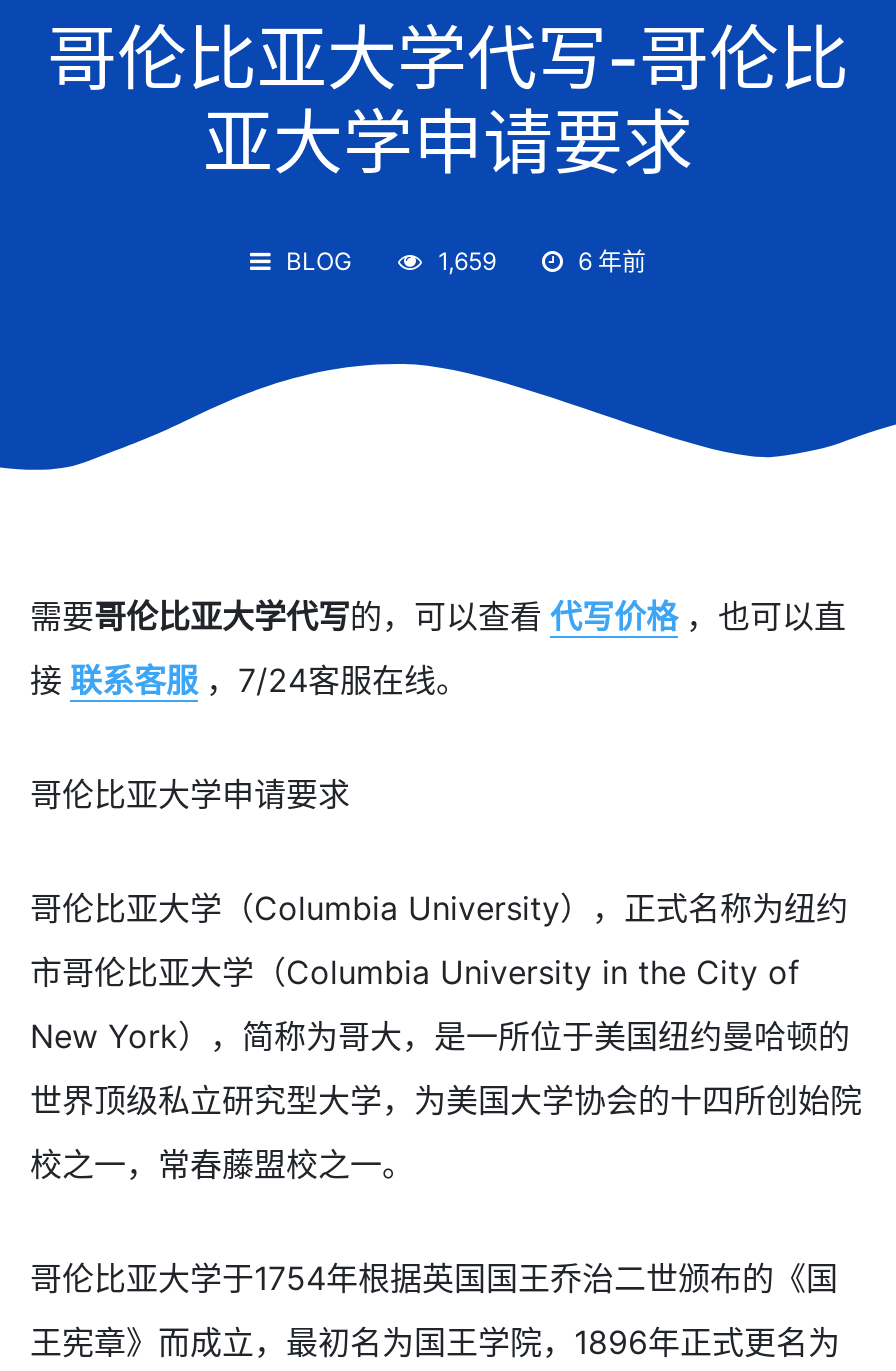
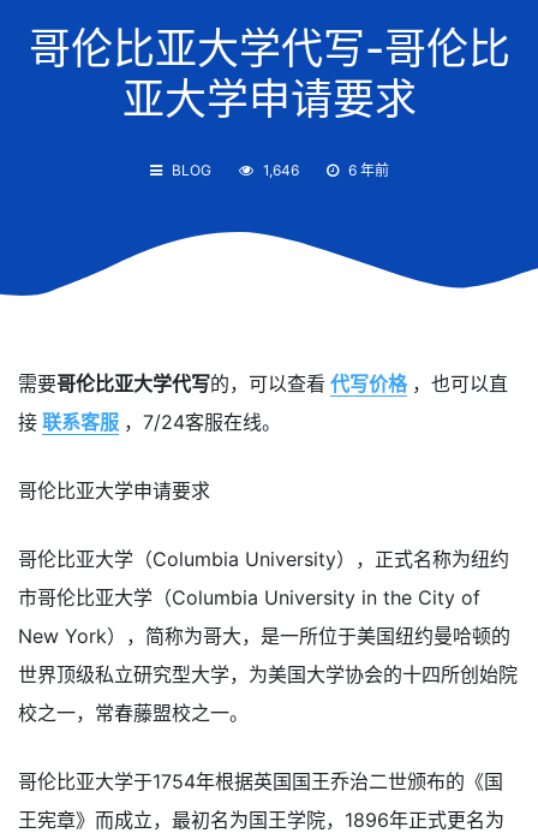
[438,246,496,276] 1,659 -> [262,161,298,179] 1,646

